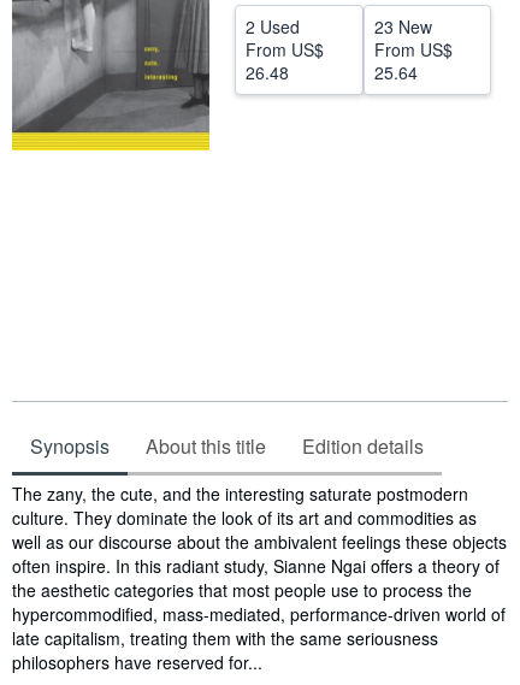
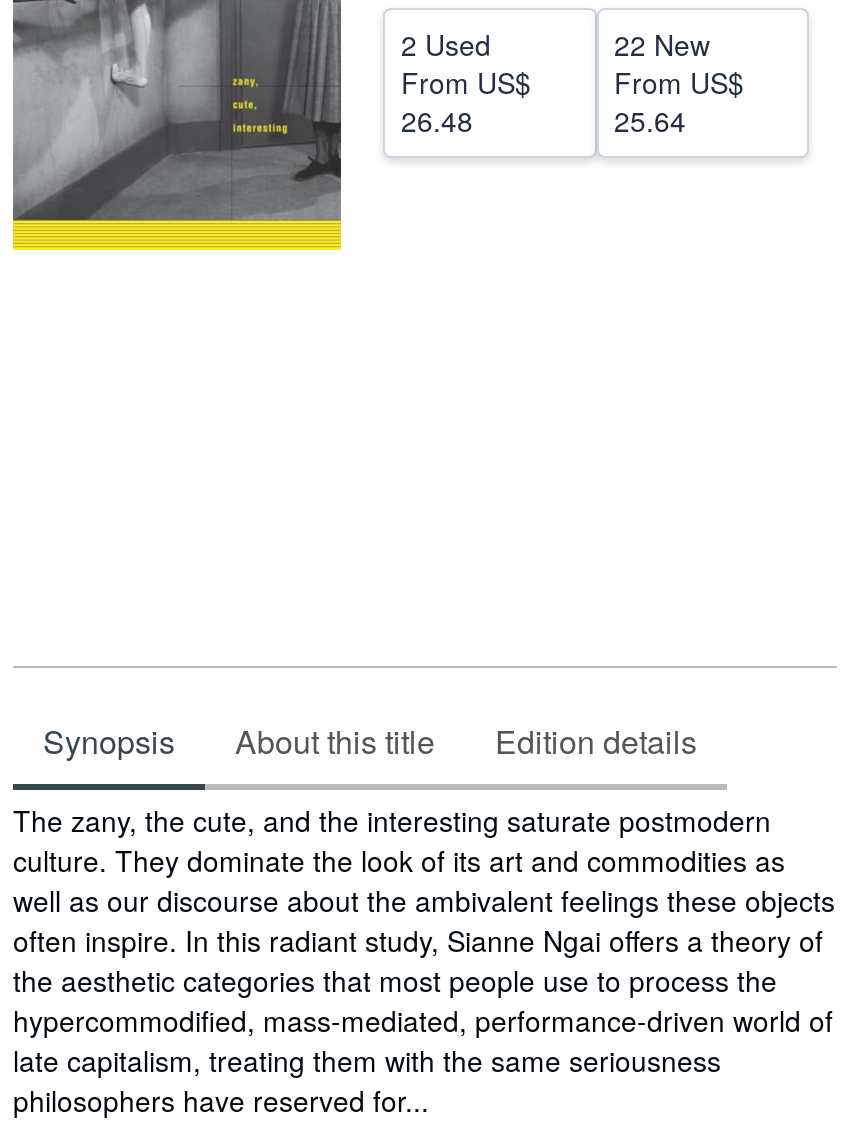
[374,14,432,39] 23 New -> [614,24,710,64] 22 New

